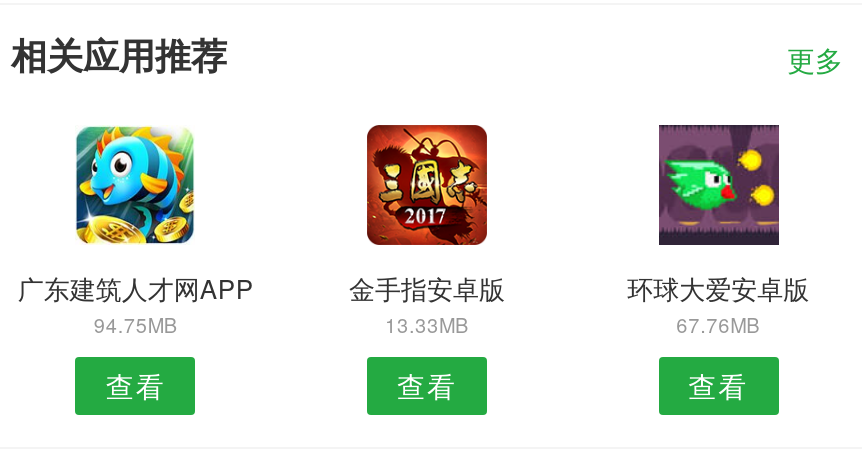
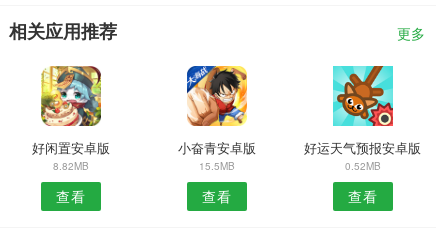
[18,125,254,339] [image] | 广东建筑人才网APP | 94.75MB -> [32,65,110,173] [image] | 好闲置安卓版 | 8.82MB
[349,123,505,339] [image] | 金手指安卓版 | 13.33MB -> [178,65,256,173] [image] | 小奋青安卓版 | 15.5MB
[627,123,809,339] [image] | 环球大爱安卓版 | 67.76MB -> [304,65,421,173] [image] | 好运天气预报安卓版 | 0.52MB

